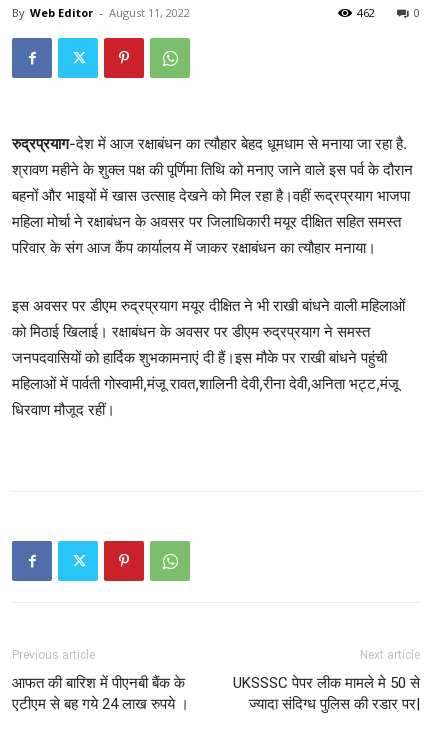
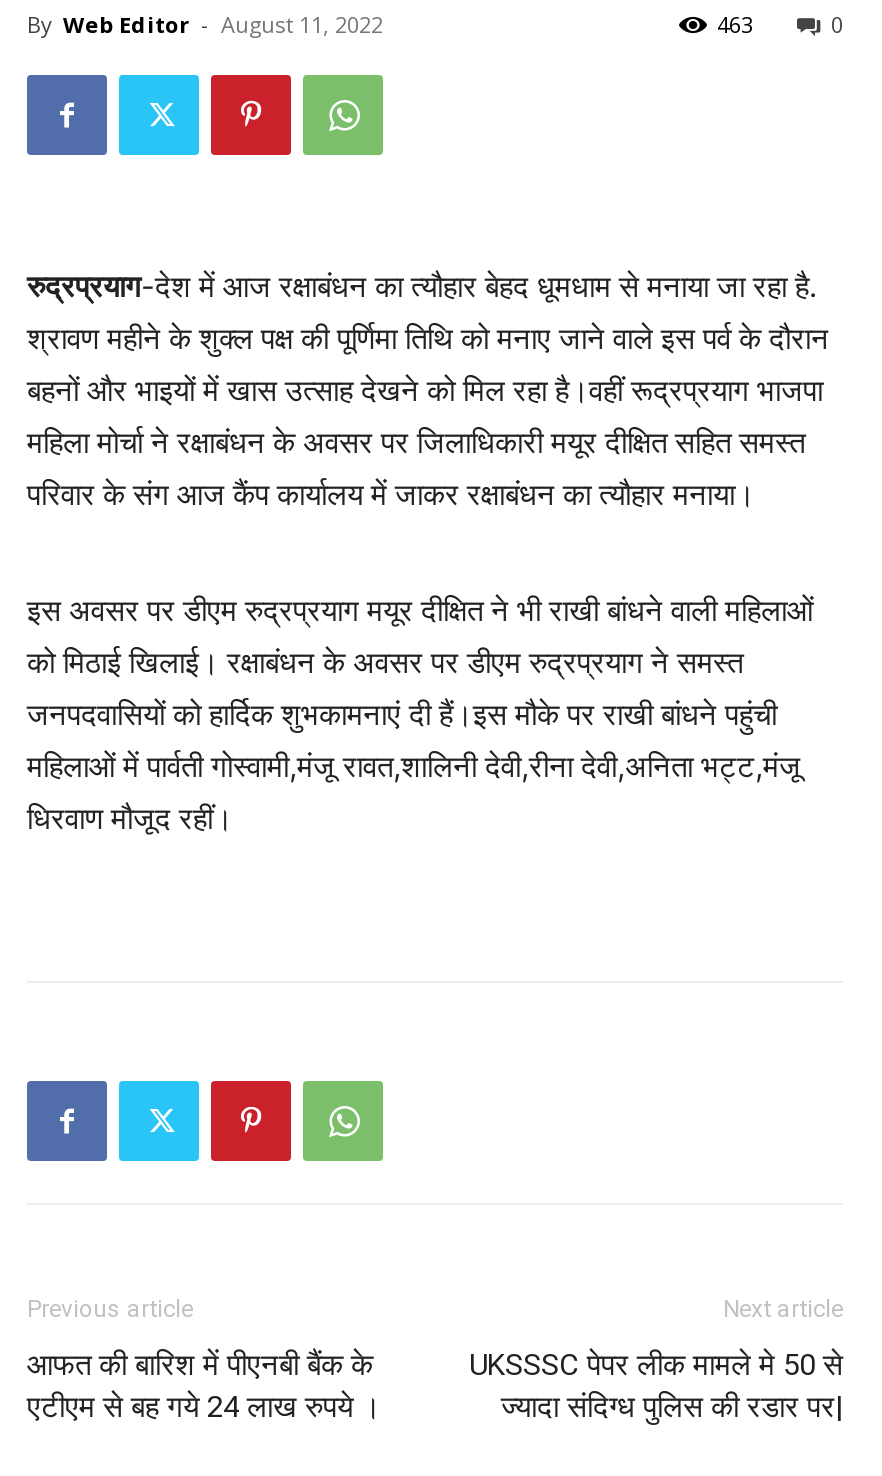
[357,5,375,20] 462 -> [717,9,753,39] 463

